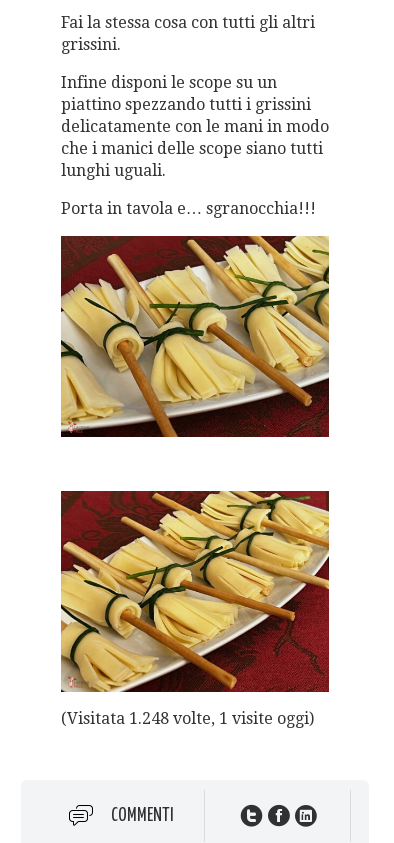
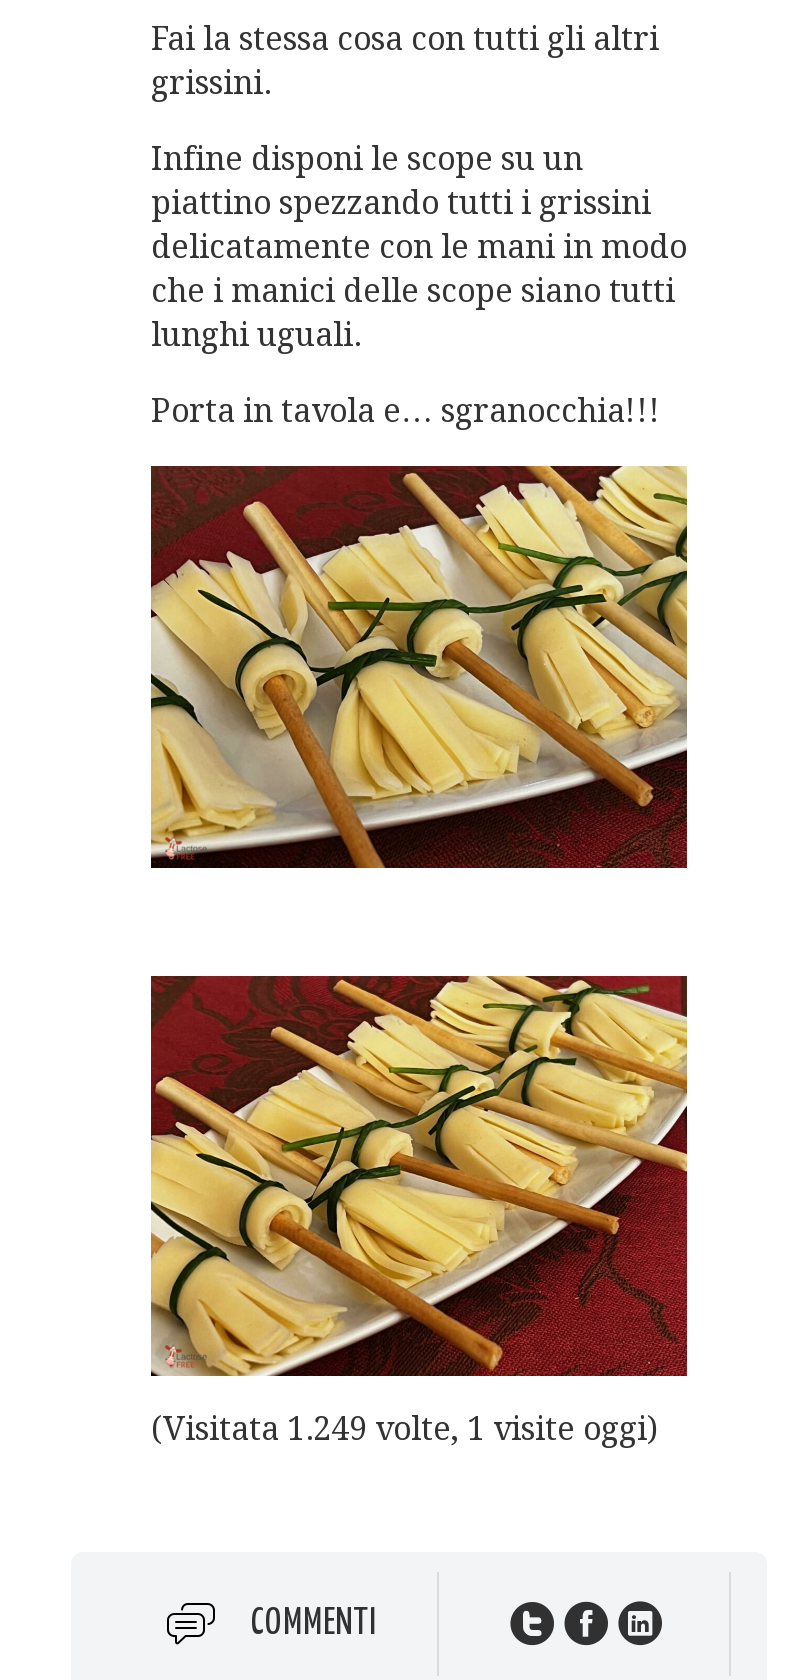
[61,708,314,727] (Visitata 1.248 volte, 1 visite oggi) -> [151,1411,657,1449] (Visitata 1.249 volte, 1 visite oggi)

